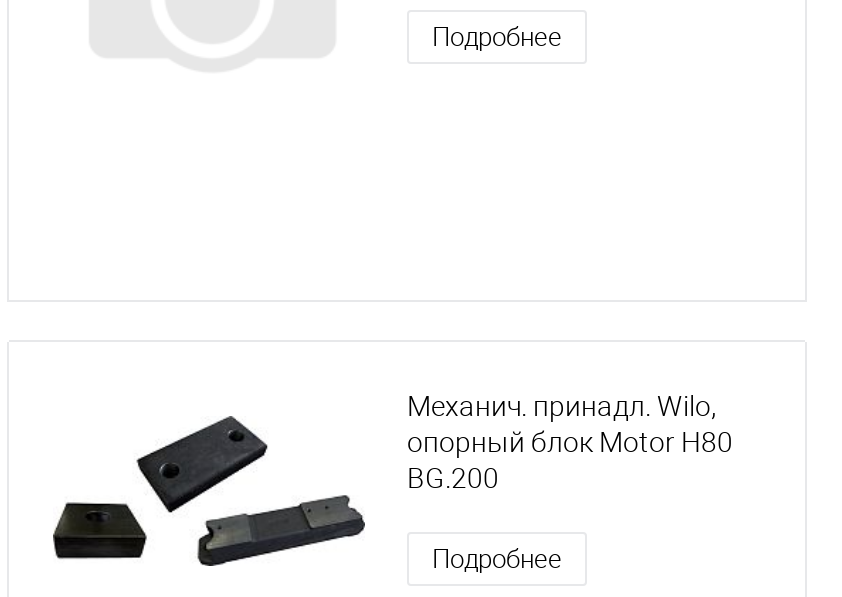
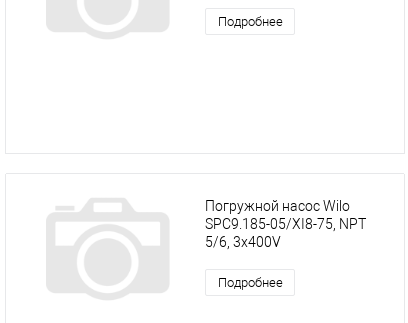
[407,391,733,495] Механич. принадл. Wilo, | опорный блок Motor H80 | BG.200 -> [205,198,366,250] Погружной насос Wilo | SPC9.185-05/XI8-75, NPT | 5/6, 3x400V
[51,414,367,568] [image] -> none

